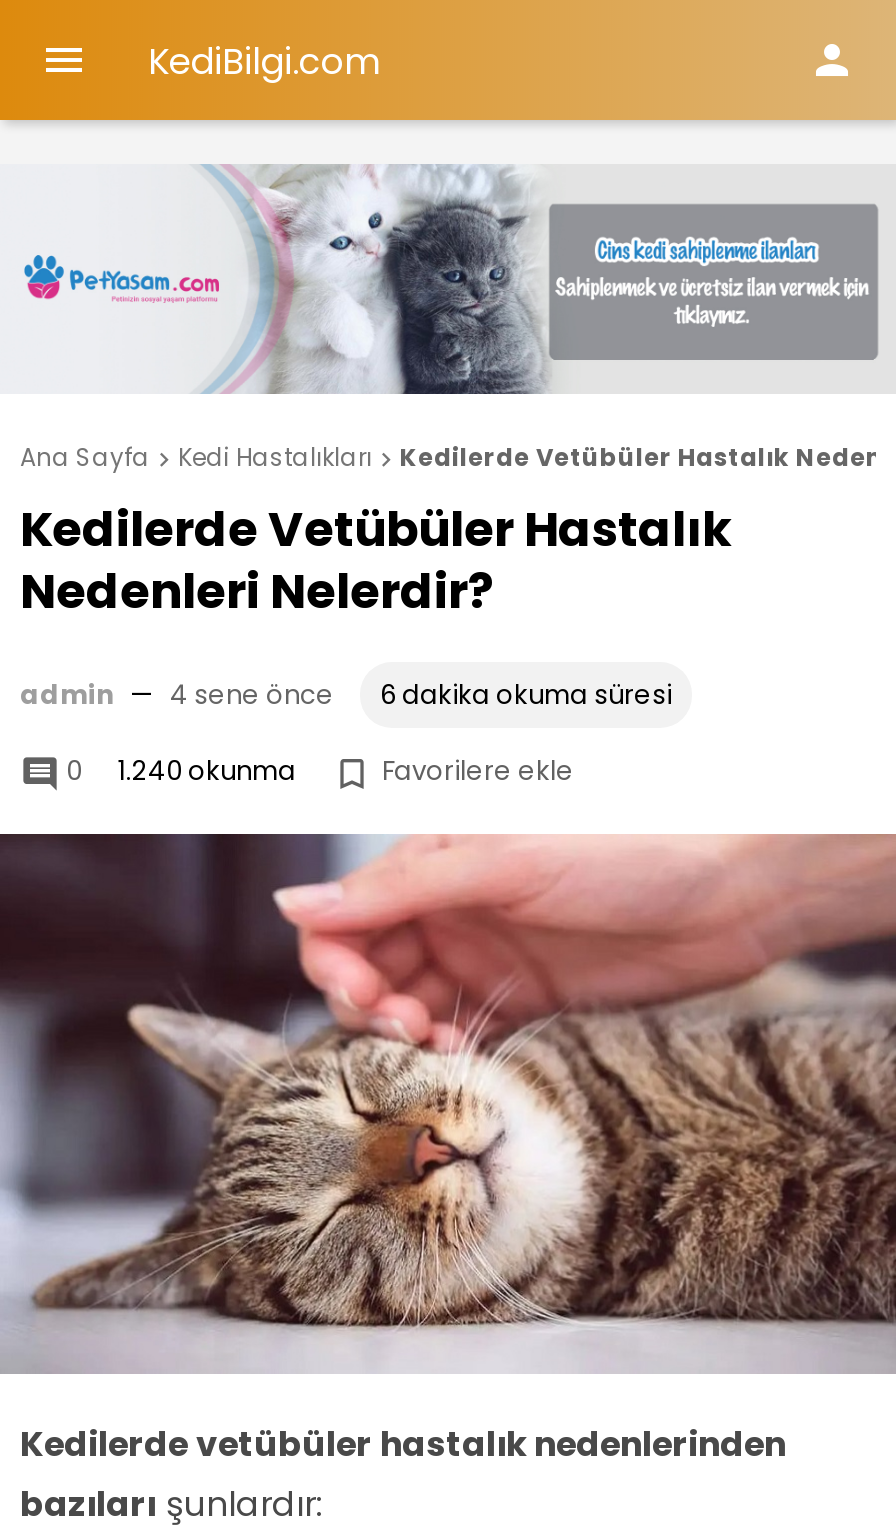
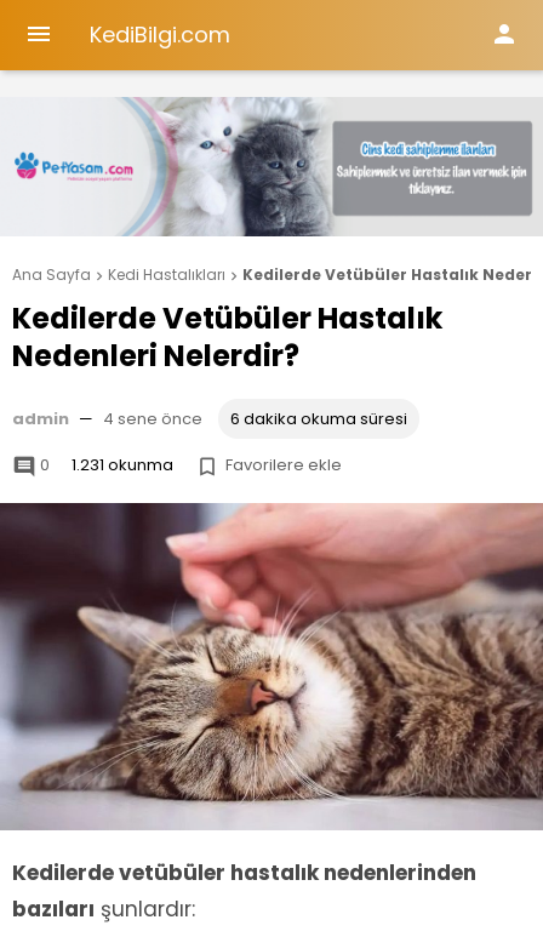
[118,753,296,791] 1.240 okunma -> [72,454,173,477] 1.231 okunma

